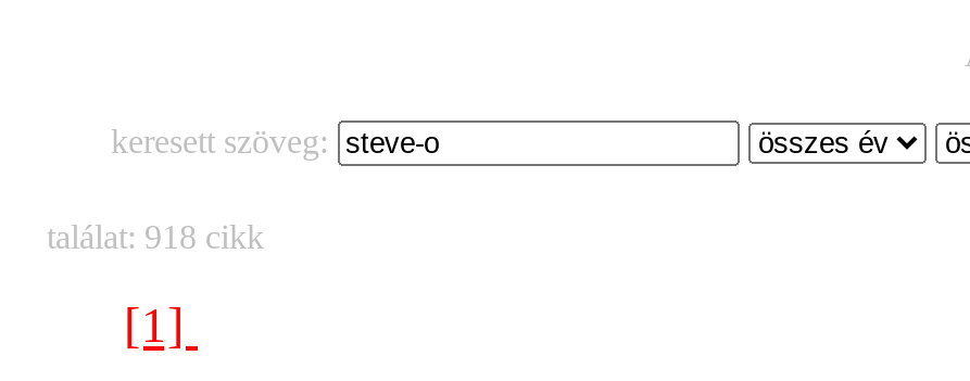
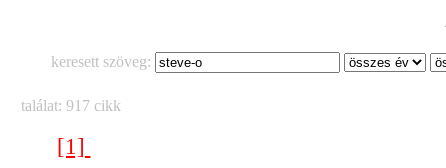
[47,218,264,255] találat: 918 cikk -> [21,97,121,114] találat: 917 cikk

